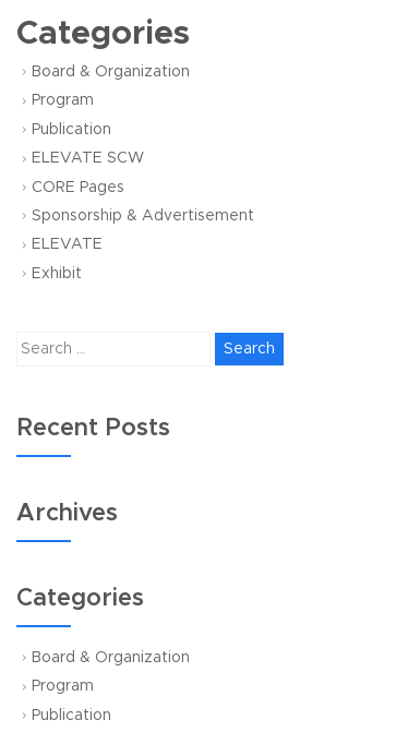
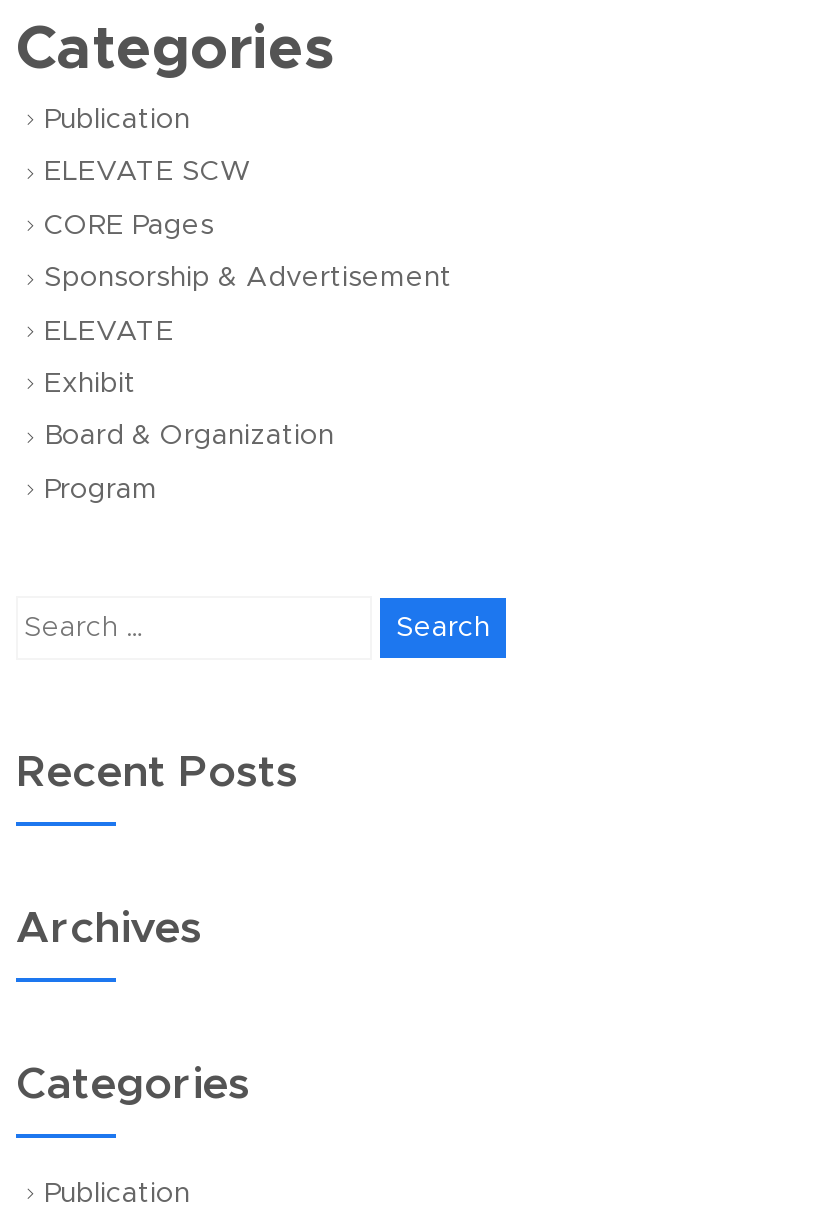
[32,64,190,108] Board & Organization | Program -> none
none -> [44,422,334,503] Board & Organization | Program
[32,650,190,694] Board & Organization | Program -> none

